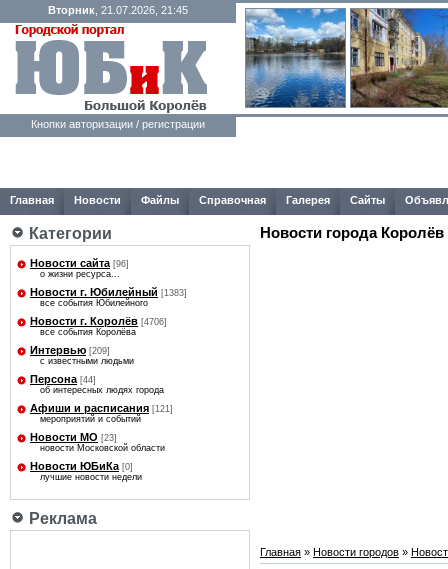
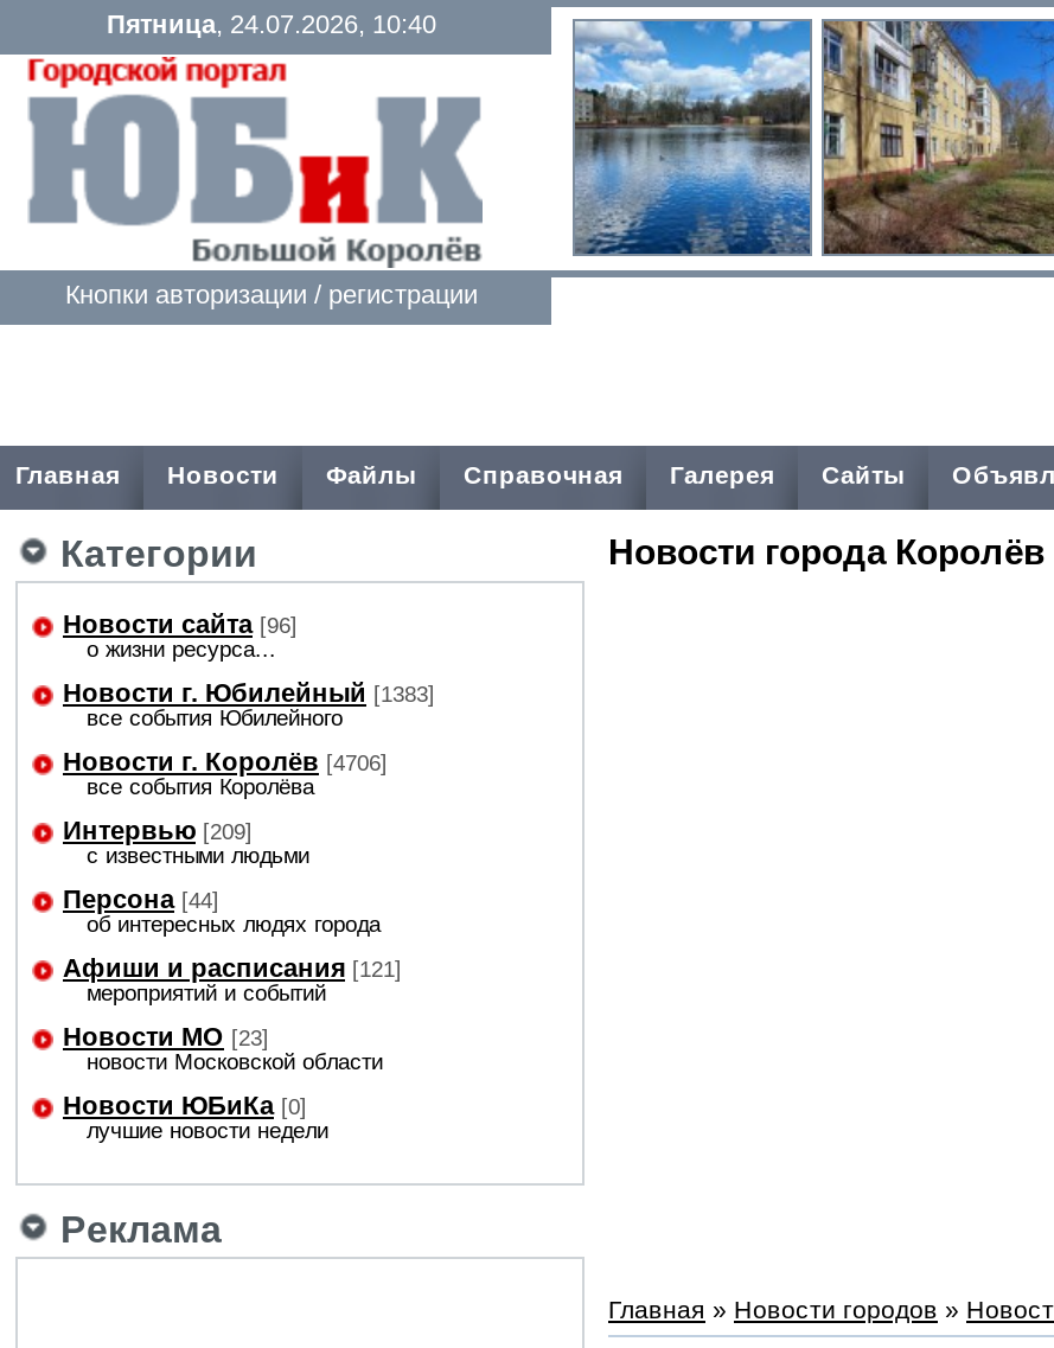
[48,4,188,16] Вторник, 21.07.2026, 21:45 -> [107,9,436,38] Пятница, 24.07.2026, 10:40

